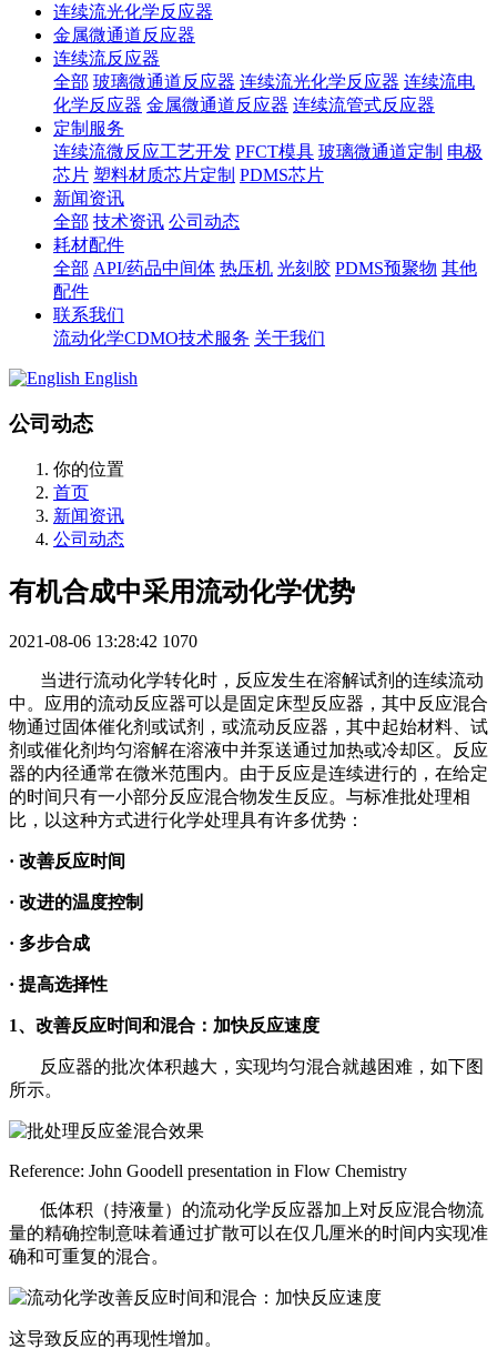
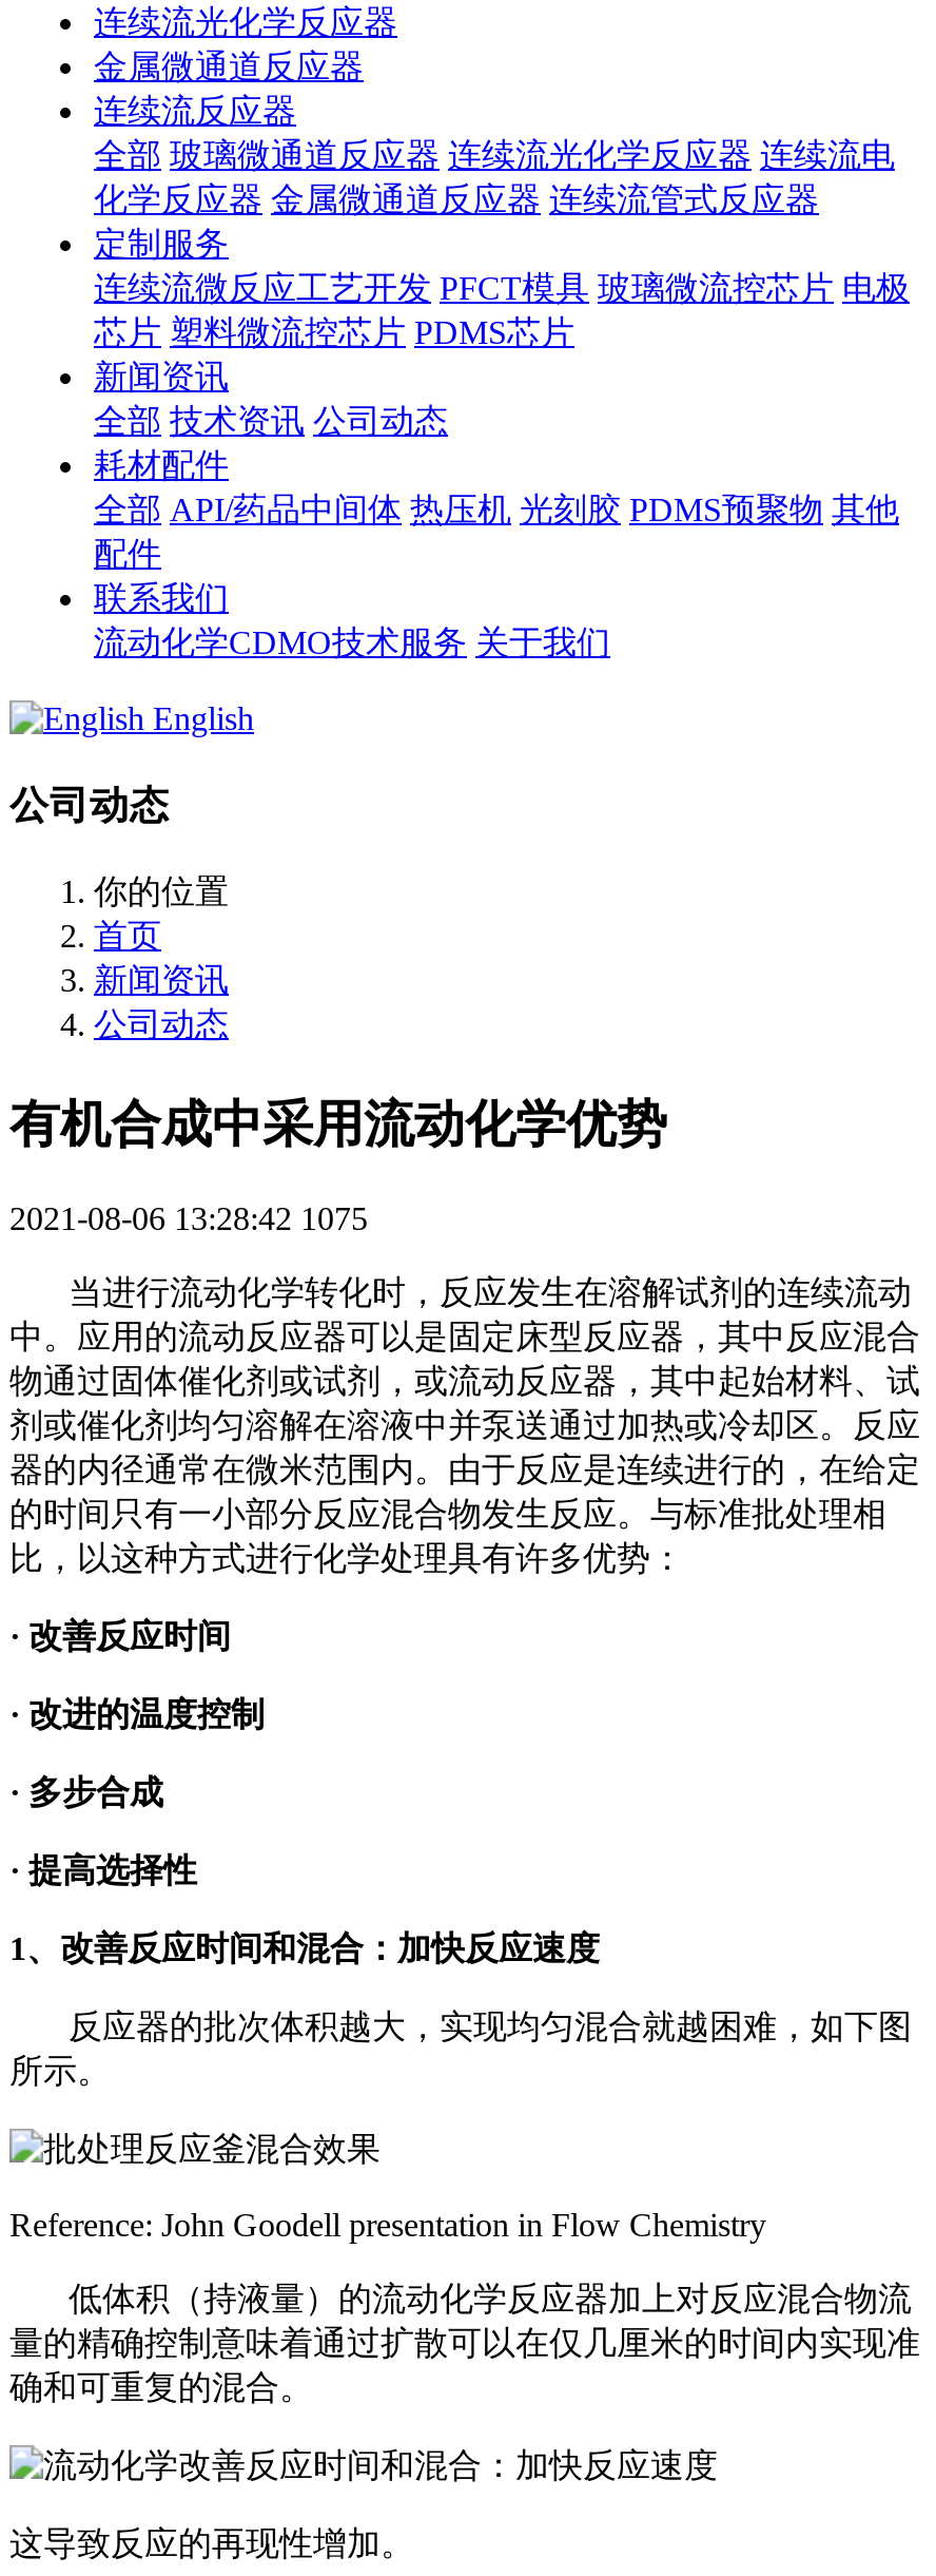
[53,142,483,184] 连续流微反应工艺开发 PFCT模具 玻璃微通道定制 电极 | 芯片 塑料材质芯片定制 PDMS芯片 -> [94,270,910,350] 连续流微反应工艺开发 PFCT模具 玻璃微流控芯片 电极 | 芯片 塑料微流控芯片 PDMS芯片
[9,632,197,651] 2021-08-06 13:28:42 1070 -> [9,1201,368,1237] 2021-08-06 13:28:42 1075

